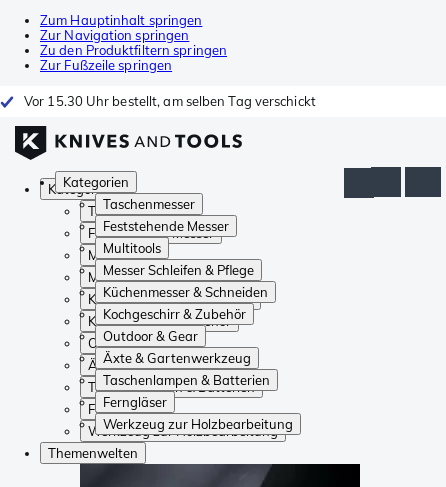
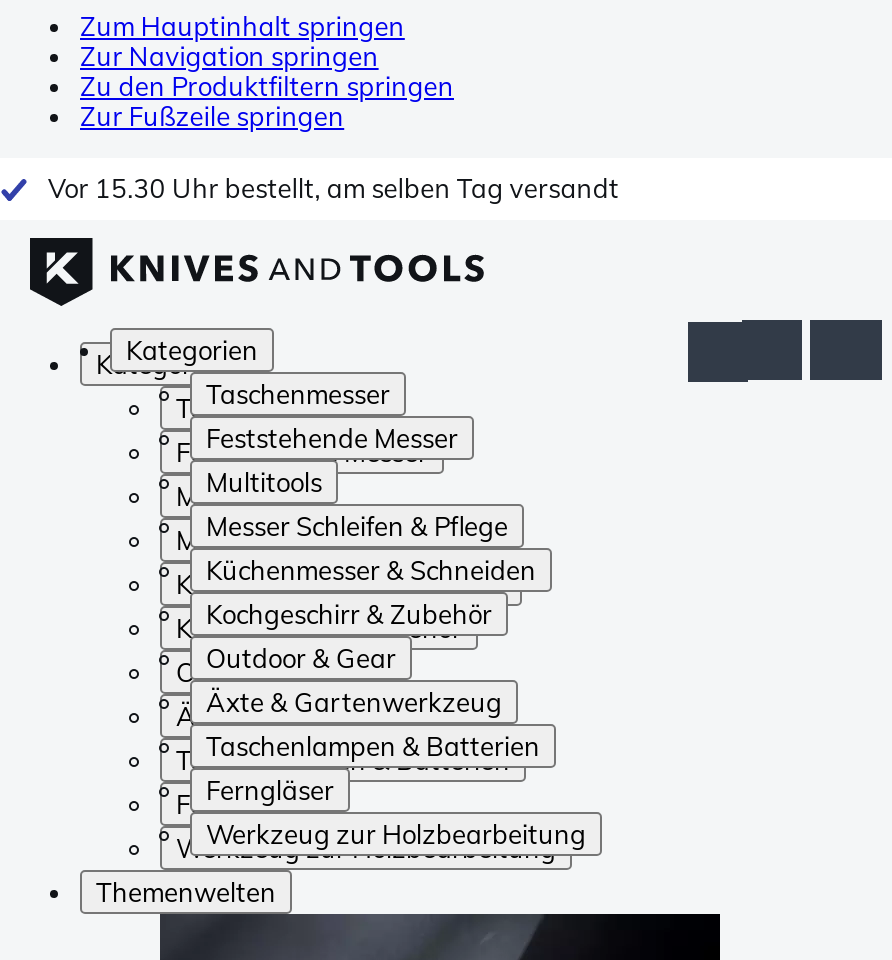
[24,93,316,109] Vor 15.30 Uhr bestellt, am selben Tag verschickt -> [48,172,619,204] Vor 15.30 Uhr bestellt, am selben Tag versandt

